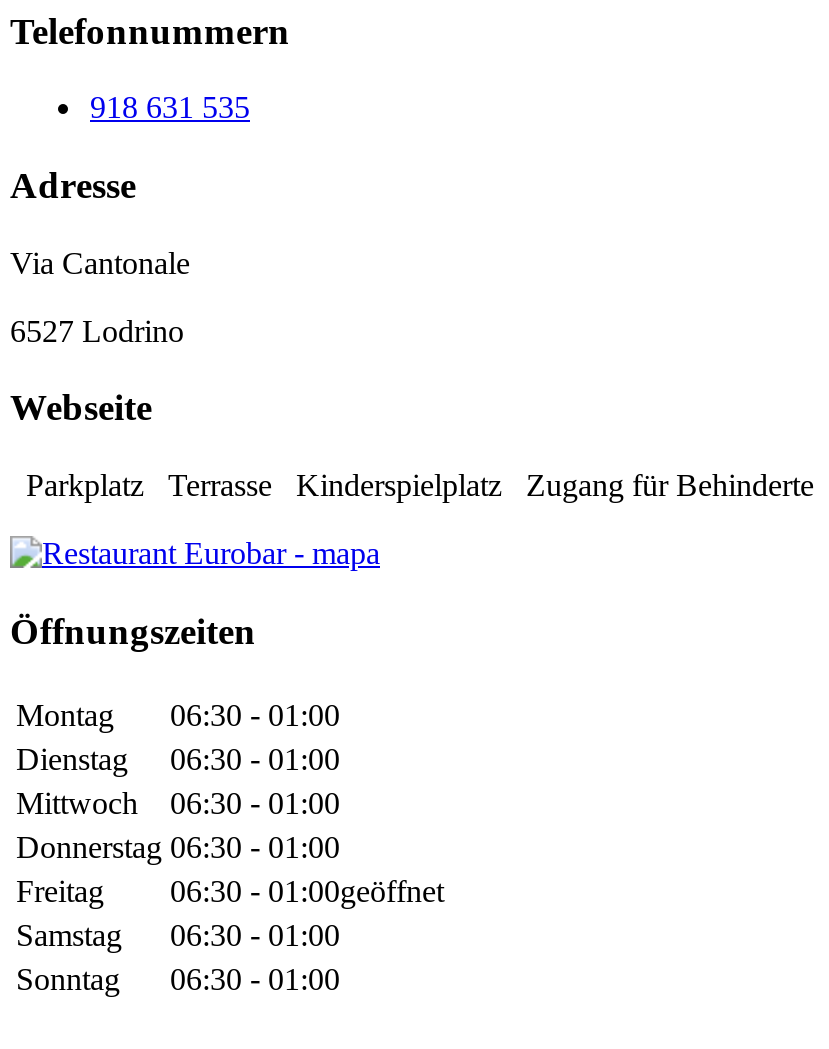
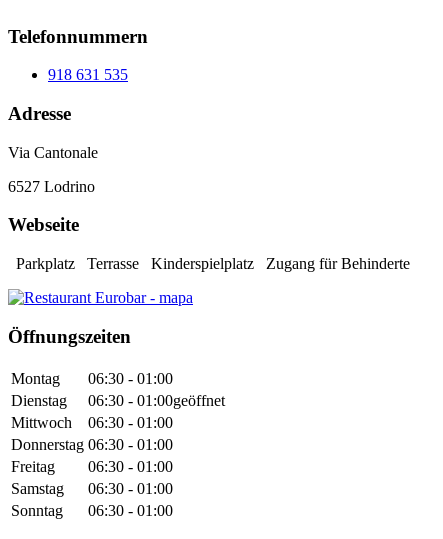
[16,741,340,775] Dienstag 06:30 - 01:00 -> [11,392,225,409] Dienstag 06:30 - 01:00geöffnet
[16,873,444,907] Freitag 06:30 - 01:00geöffnet -> [11,458,173,475] Freitag 06:30 - 01:00

